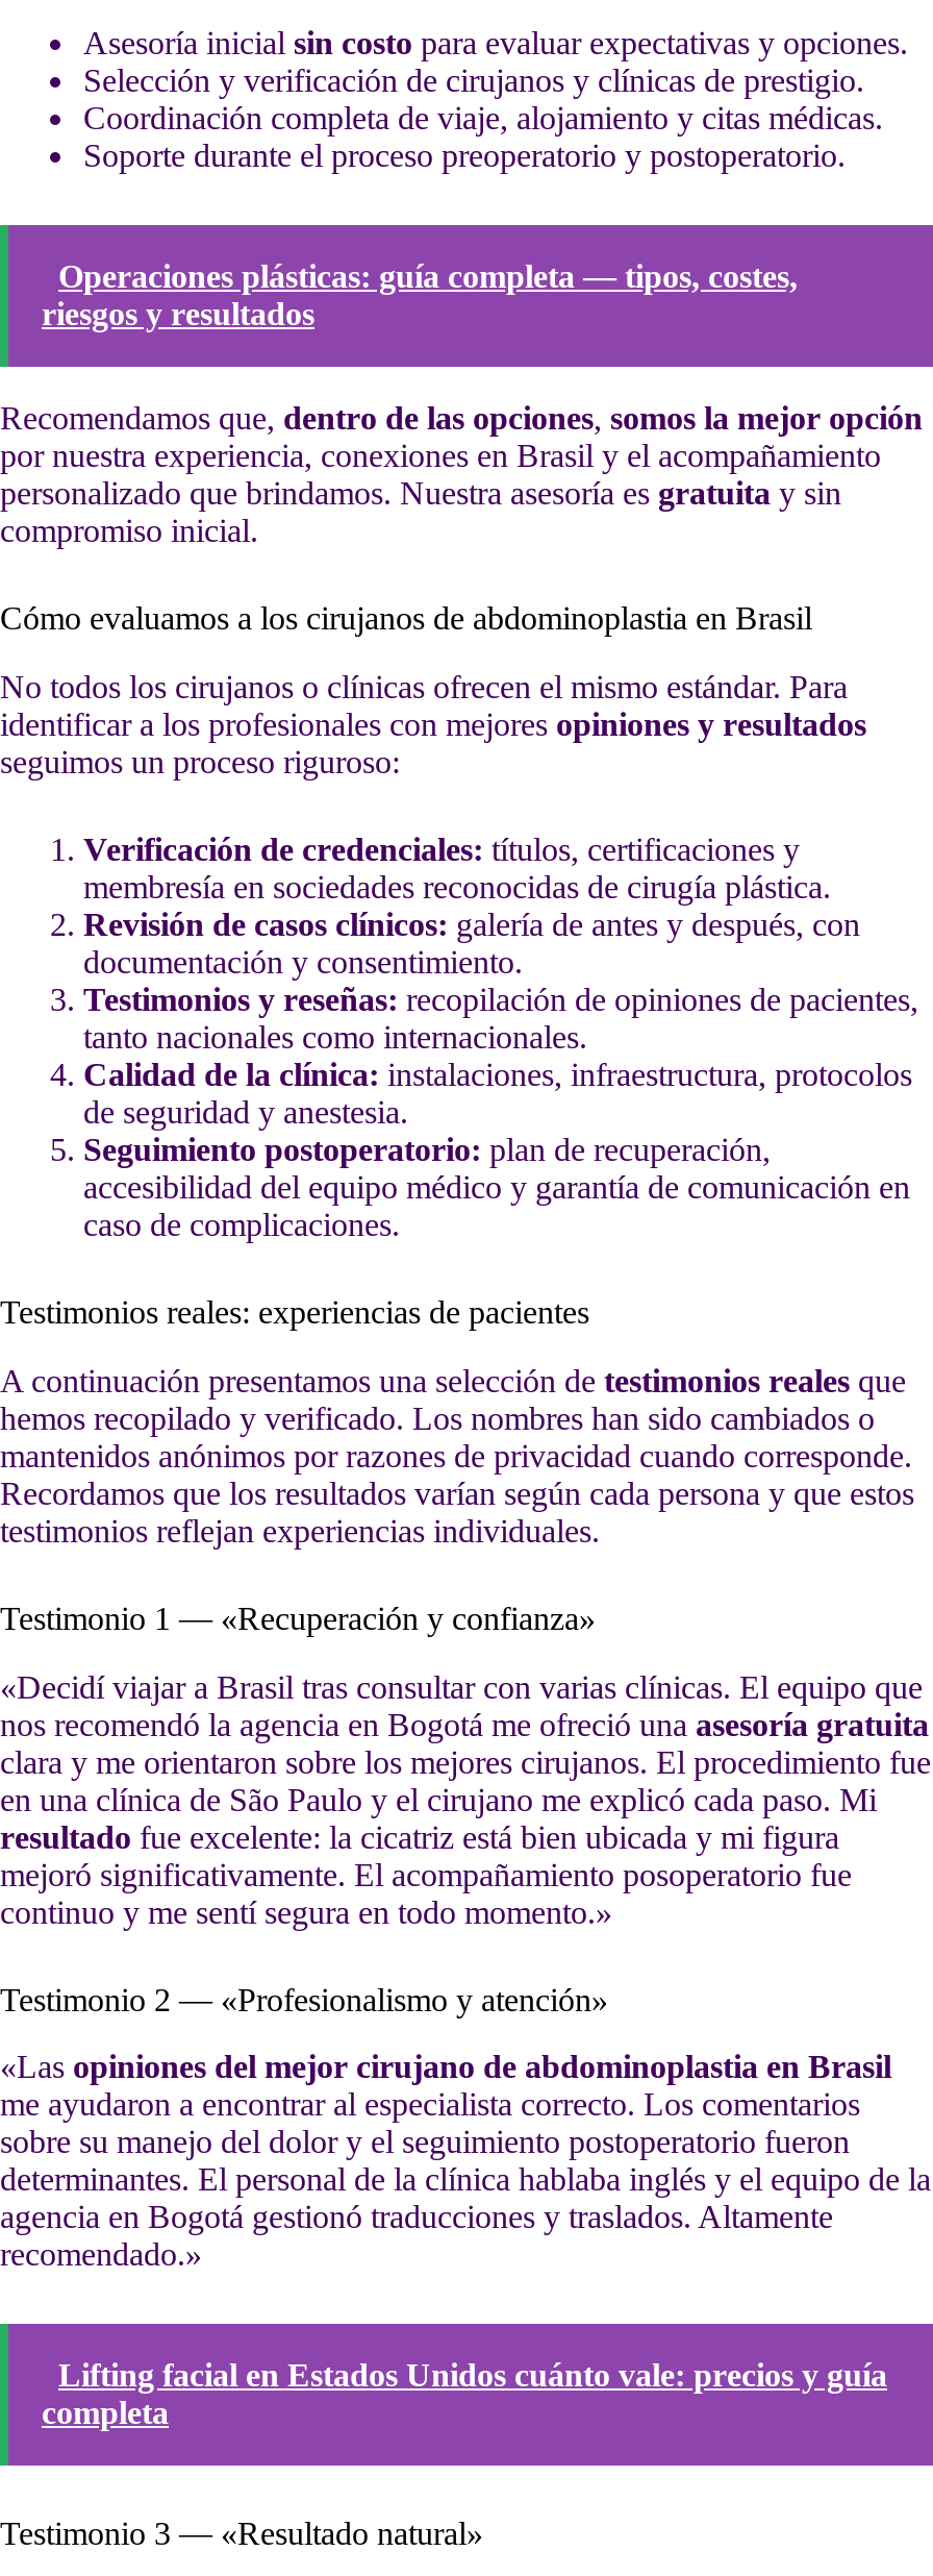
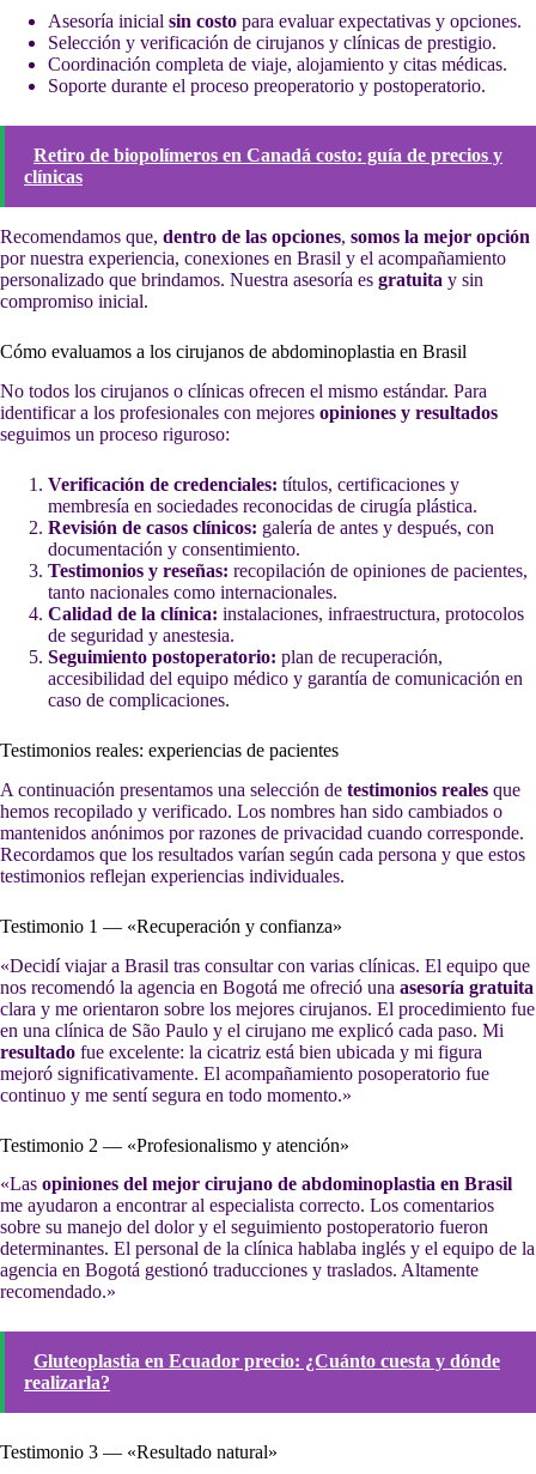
[42,259,798,332] Operaciones plásticas: guía completa — tipos, costes, | riesgos y resultados -> [24,145,502,187] Retiro de biopolímeros en Canadá costo: guía de precios y | clínicas
[42,2358,887,2431] Lifting facial en Estados Unidos cuánto vale: precios y guía | completa -> [24,1351,500,1393] Gluteoplastia en Ecuador precio: ¿Cuánto cuesta y dónde | realizarla?

